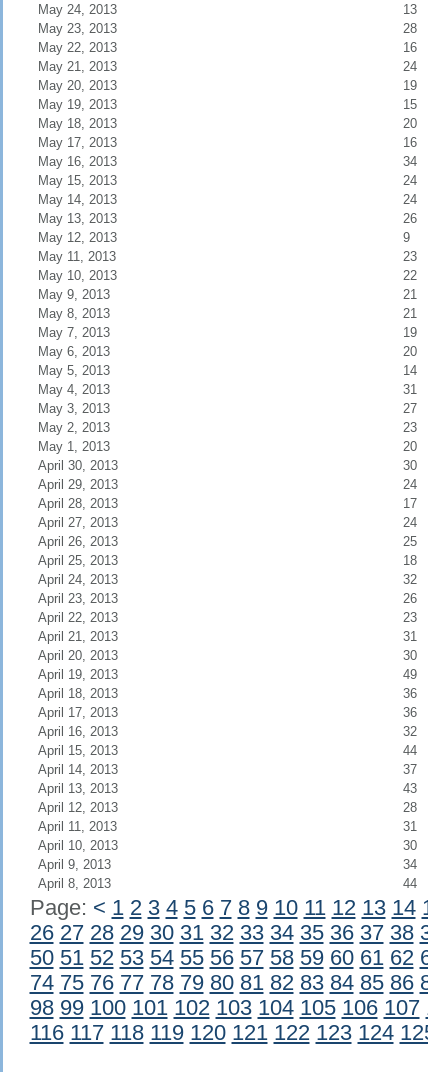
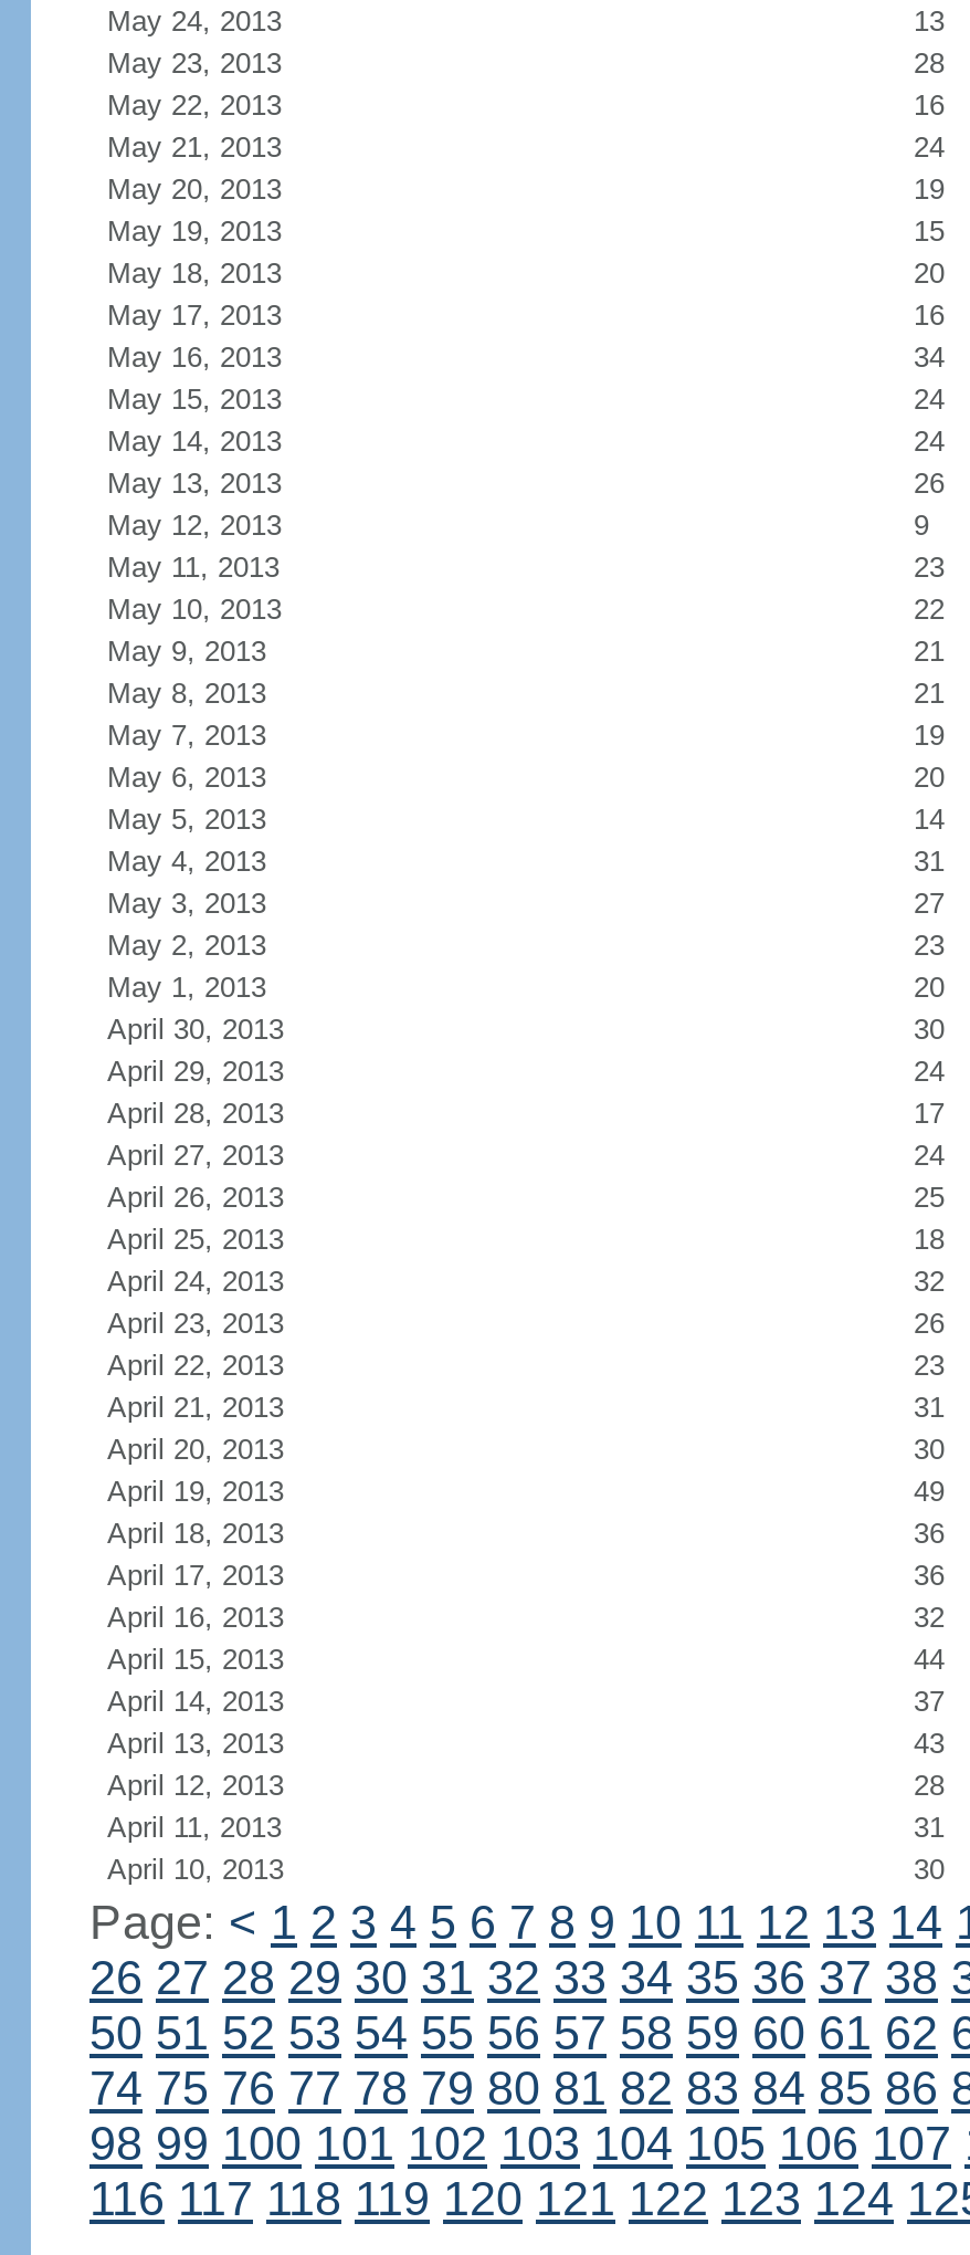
[37,857,416,891] April 9, 2013 | 34 | April 8, 2013 | 44 -> none

